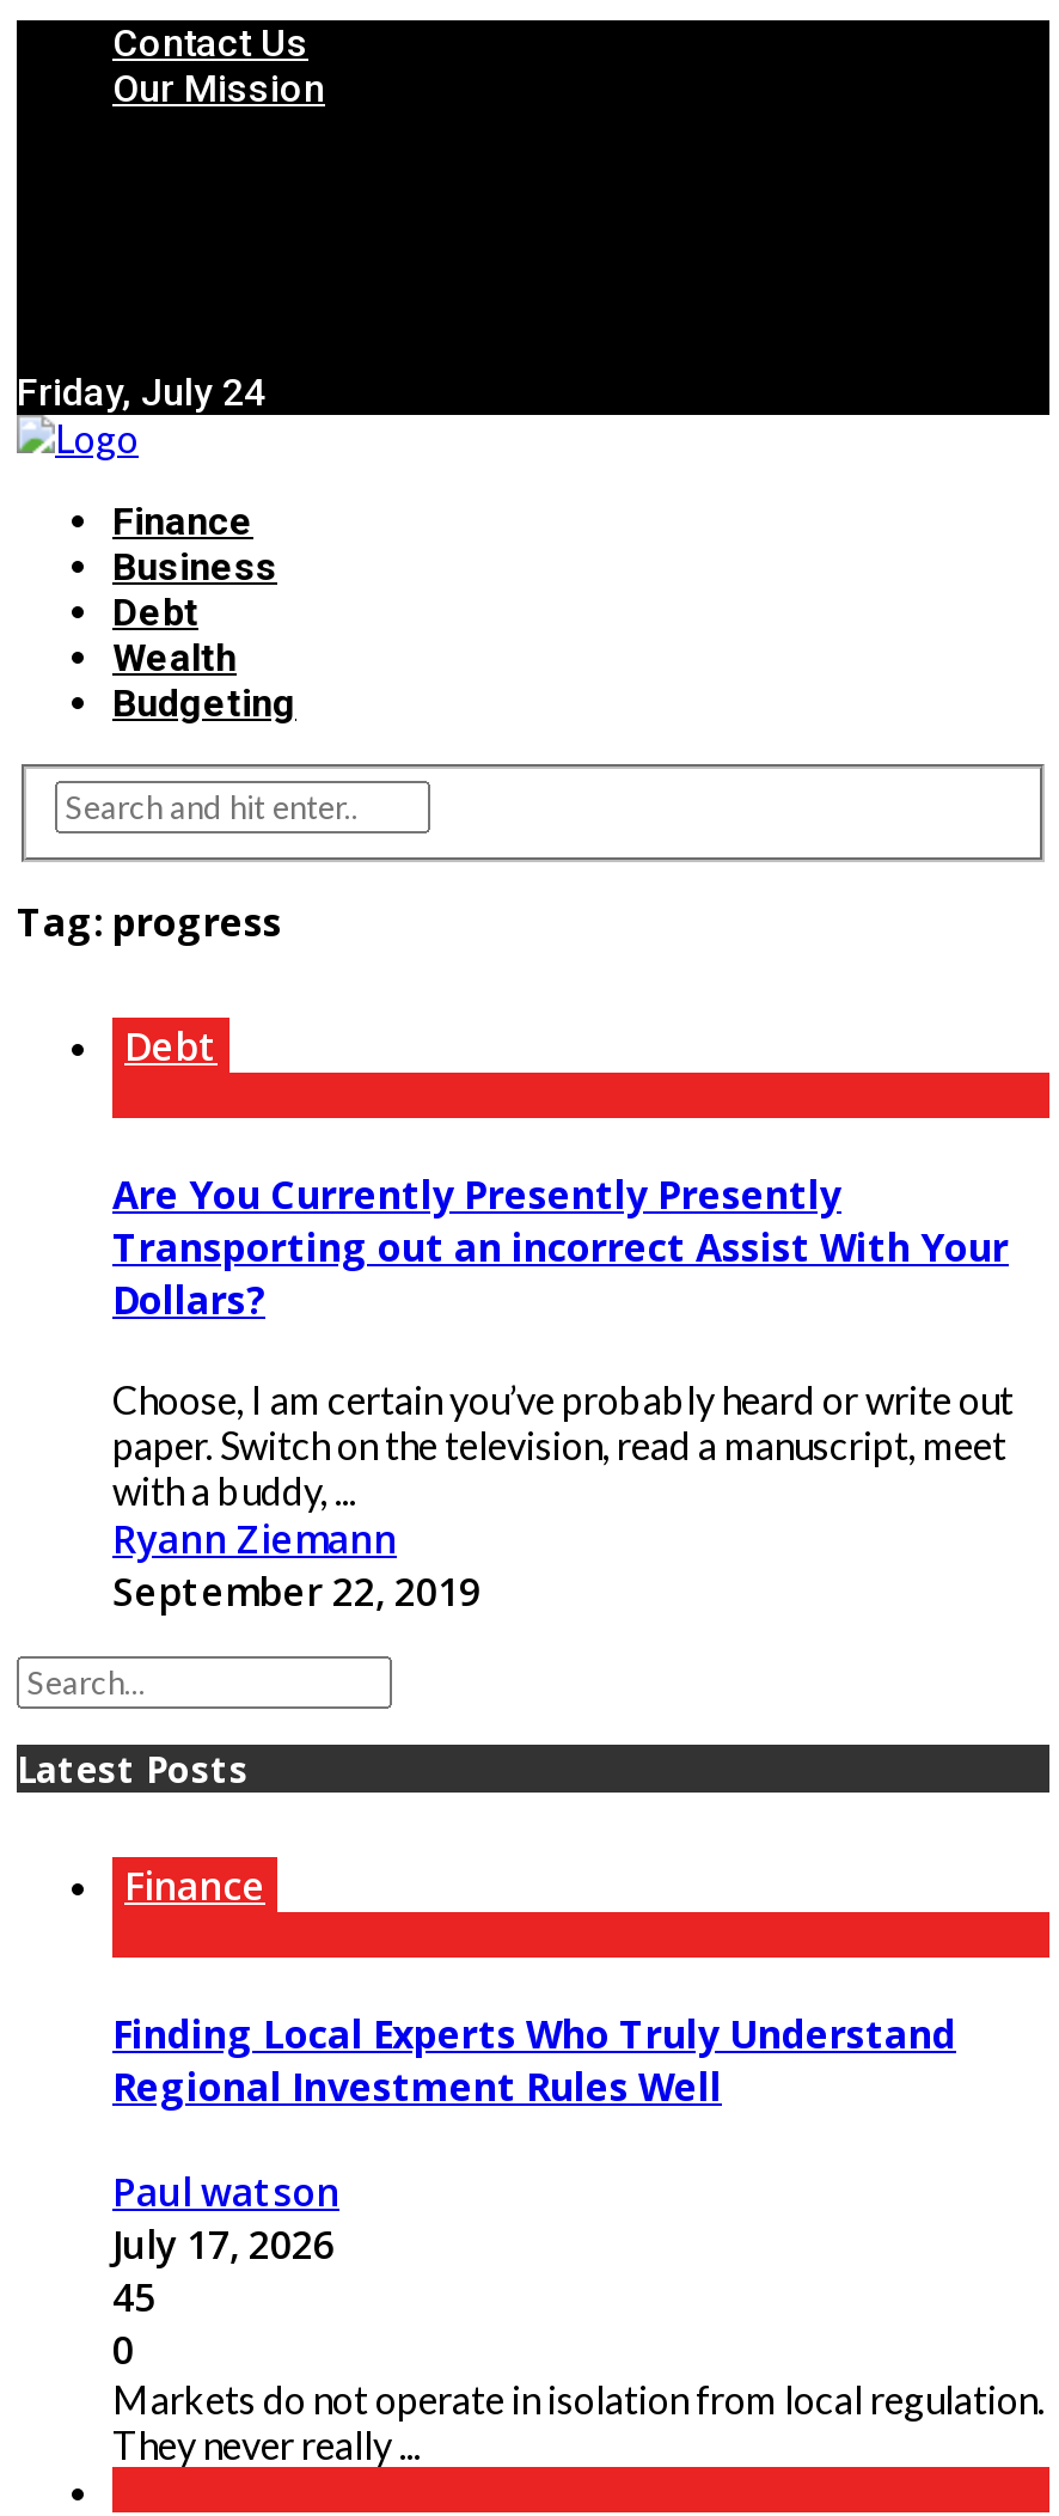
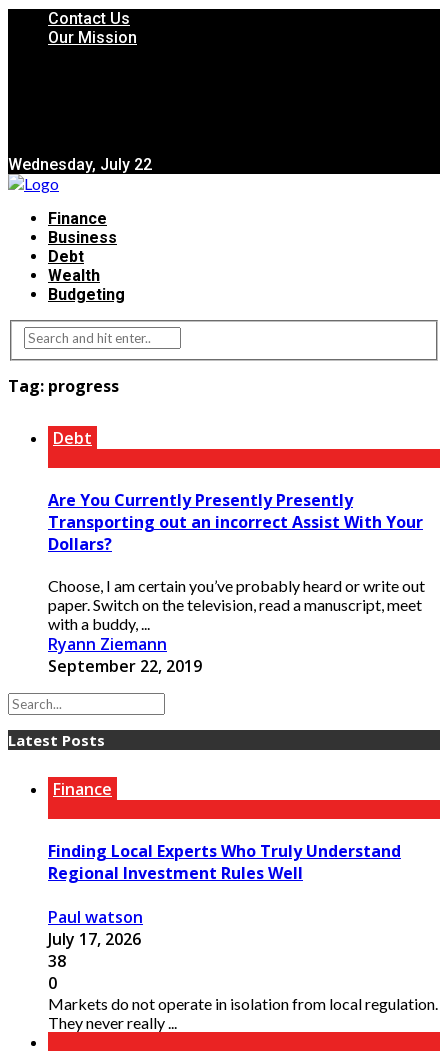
[17,369,265,414] Friday, July 24 -> [8,155,152,174] Wednesday, July 22
[112,2270,155,2323] 45 -> [48,950,66,972] 38

